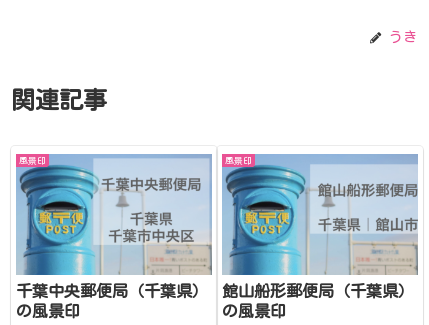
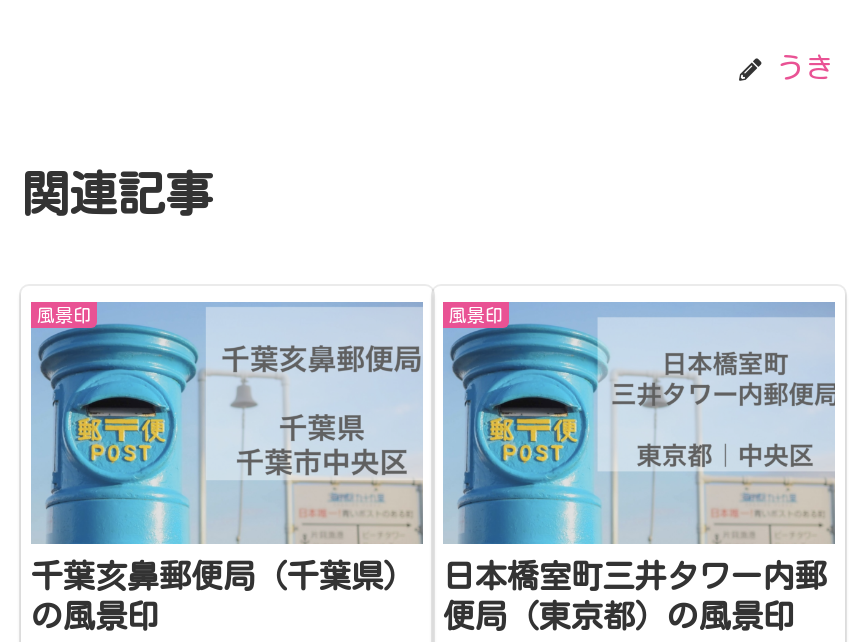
[16,157,211,298] [image] | 千葉中央郵便局（千葉県） -> [31,315,421,592] [image] | 千葉亥鼻郵便局（千葉県）
[300,162,418,237] [image] -> [597,317,835,471] [image]
[222,282,414,318] 館山船形郵便局（千葉県） | の風景印 -> [443,560,827,632] 日本橋室町三井タワー内郵 | 便局（東京都）の風景印

